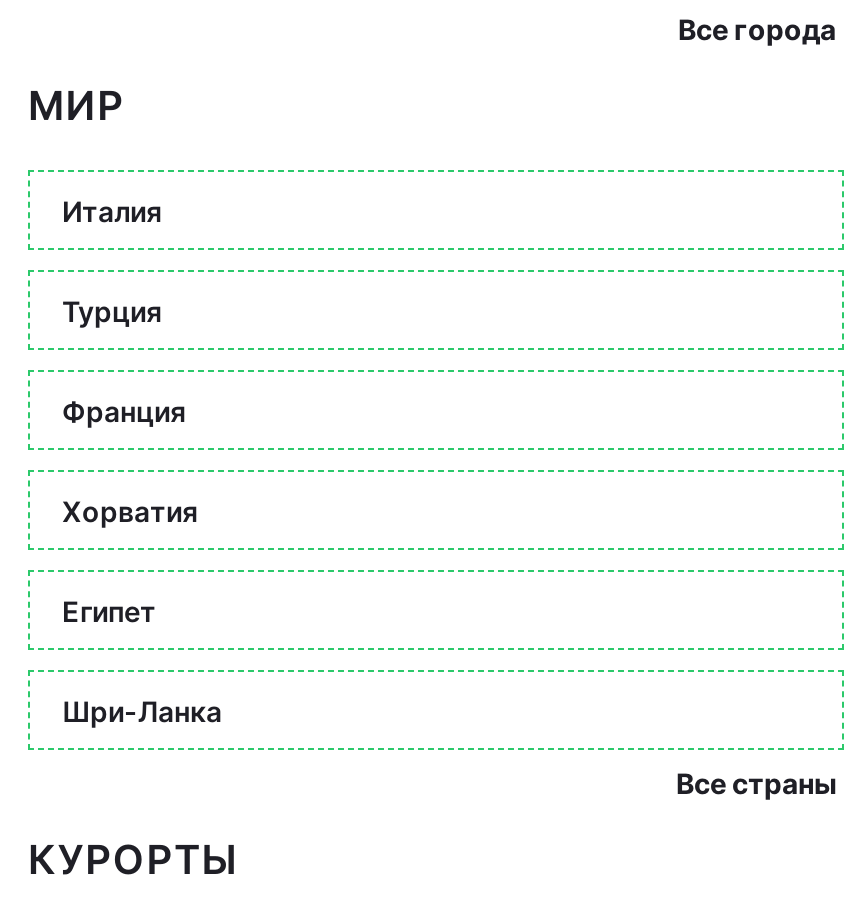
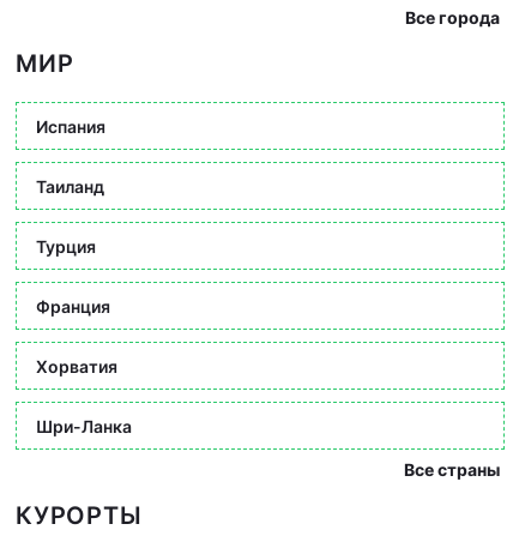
[62,193,162,227] Италия -> [36,116,105,196] Испания | Таиланд
moved [62,293,198,527] -> [36,236,117,376]: Турция | Франция | Хорватия
[62,593,156,627] Египет -> none

